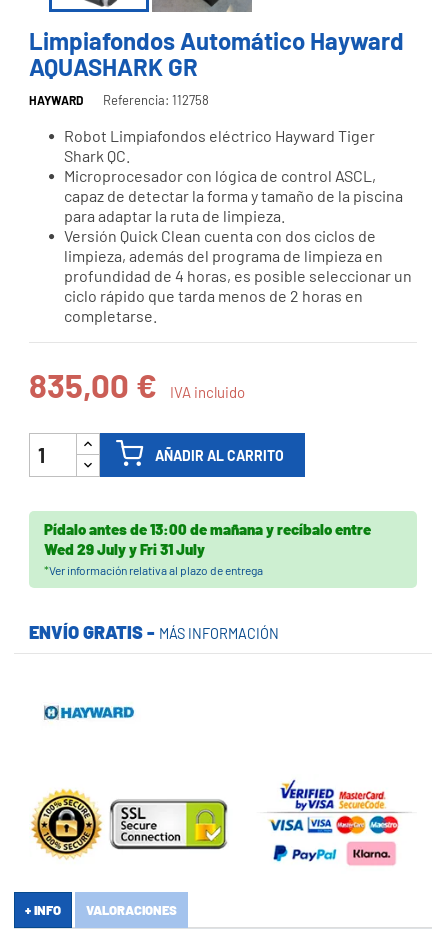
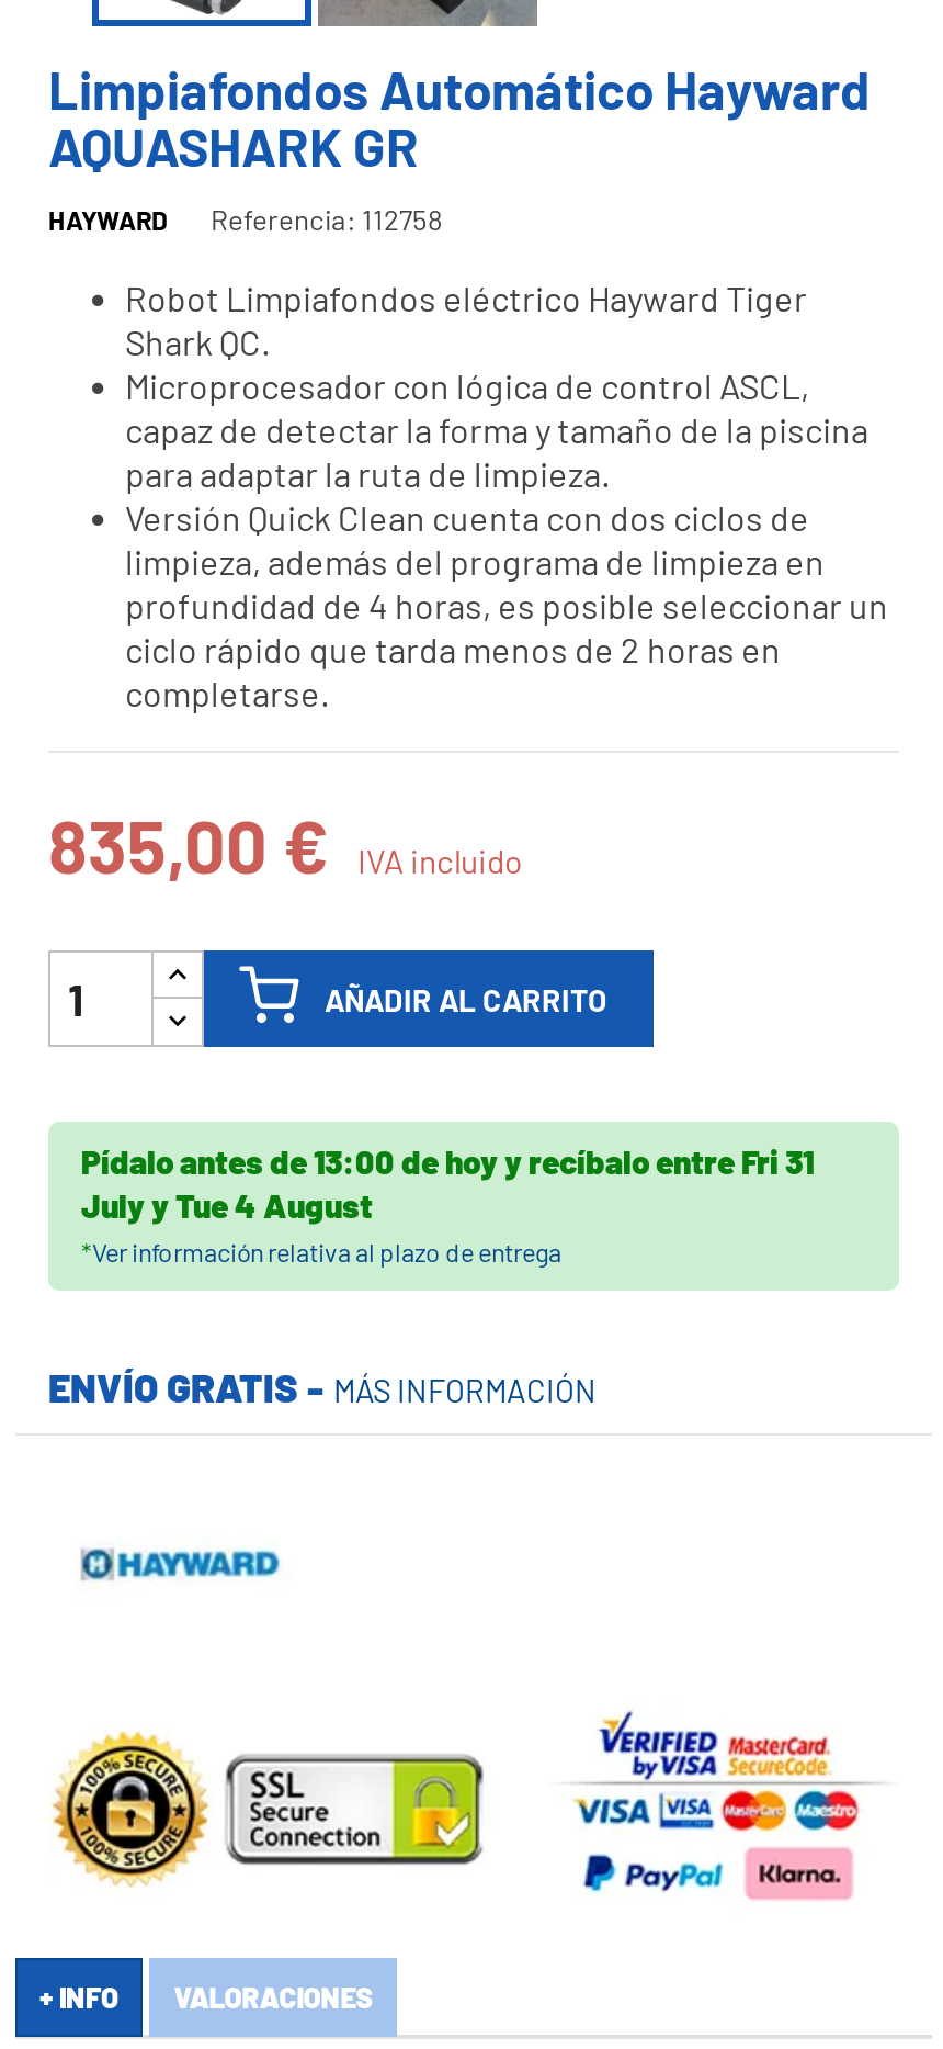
[44,520,371,558] Pídalo antes de13:00 de mañanay recíbaloentre | Wed 29 JulyyFri 31 July -> [81,1141,814,1225] Pídalo antes de 13:00 de hoyy recíbalo entre Fri 31 | JulyyTue 4 August

